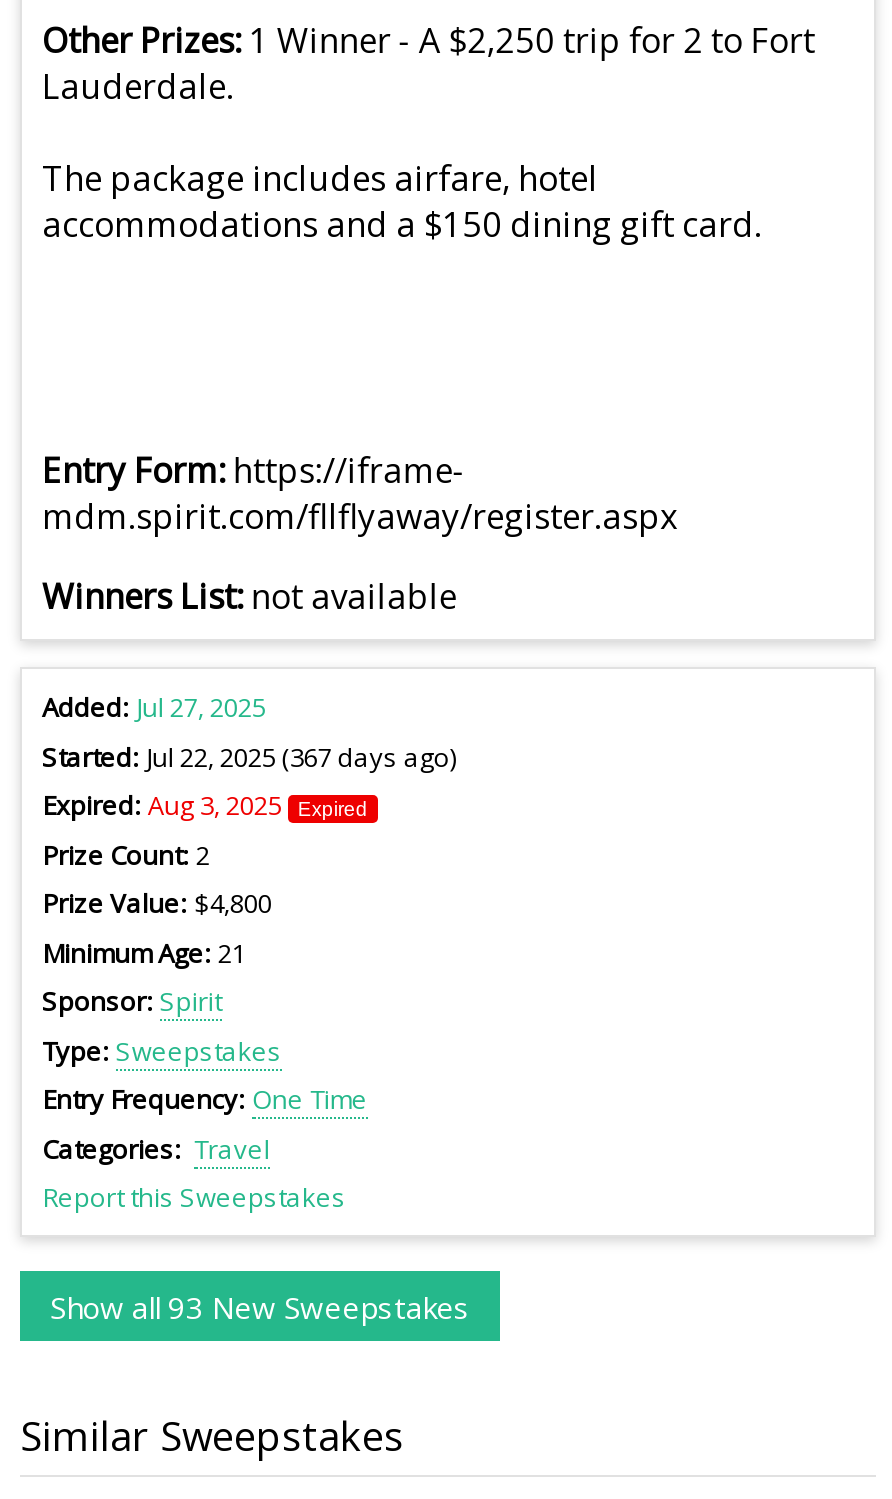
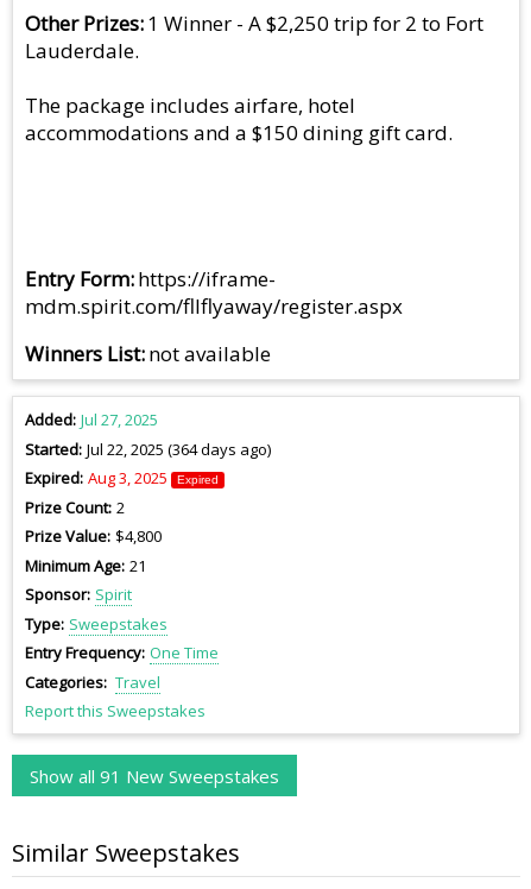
[42,739,456,775] Started Jul 22, 2025 (367 days ago) -> [25,438,271,460] Started Jul 22, 2025 (364 days ago)
[50,1287,470,1327] Show all 93 New Sweepstakes -> [30,764,279,788] Show all 91 New Sweepstakes

